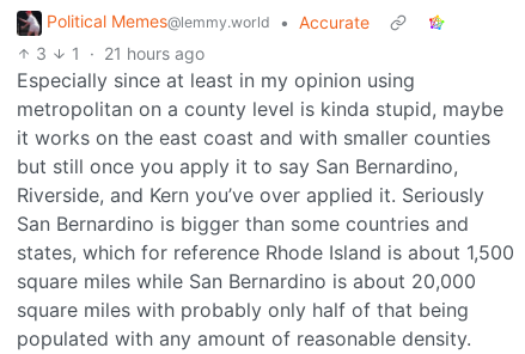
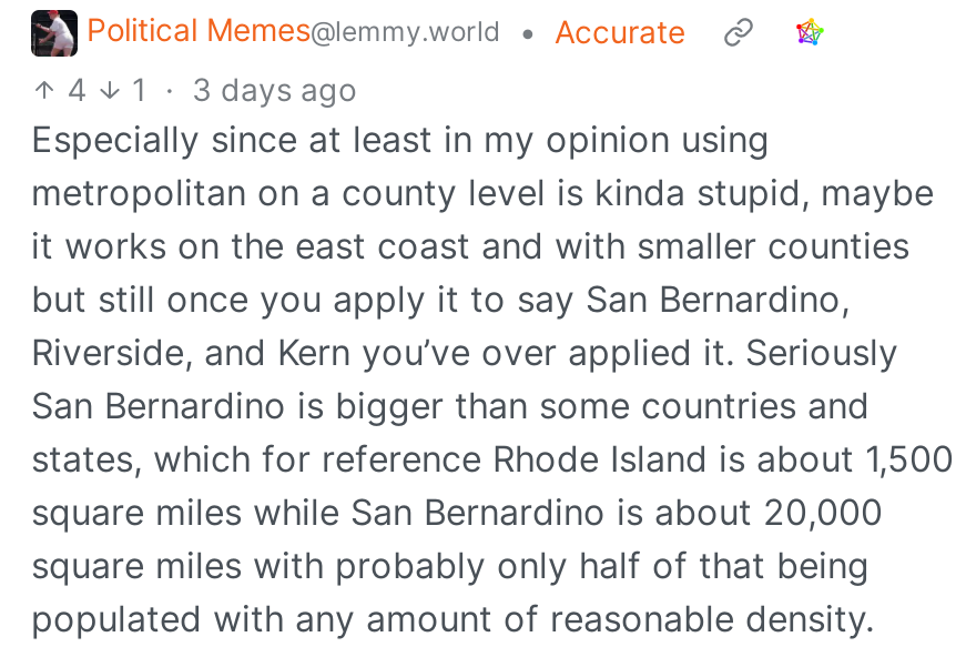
[36,43,47,63] 3 -> [67,69,87,107] 4
[71,43,204,63] 1 · 21 hours ago -> [132,69,356,107] 1 · 3 days ago

